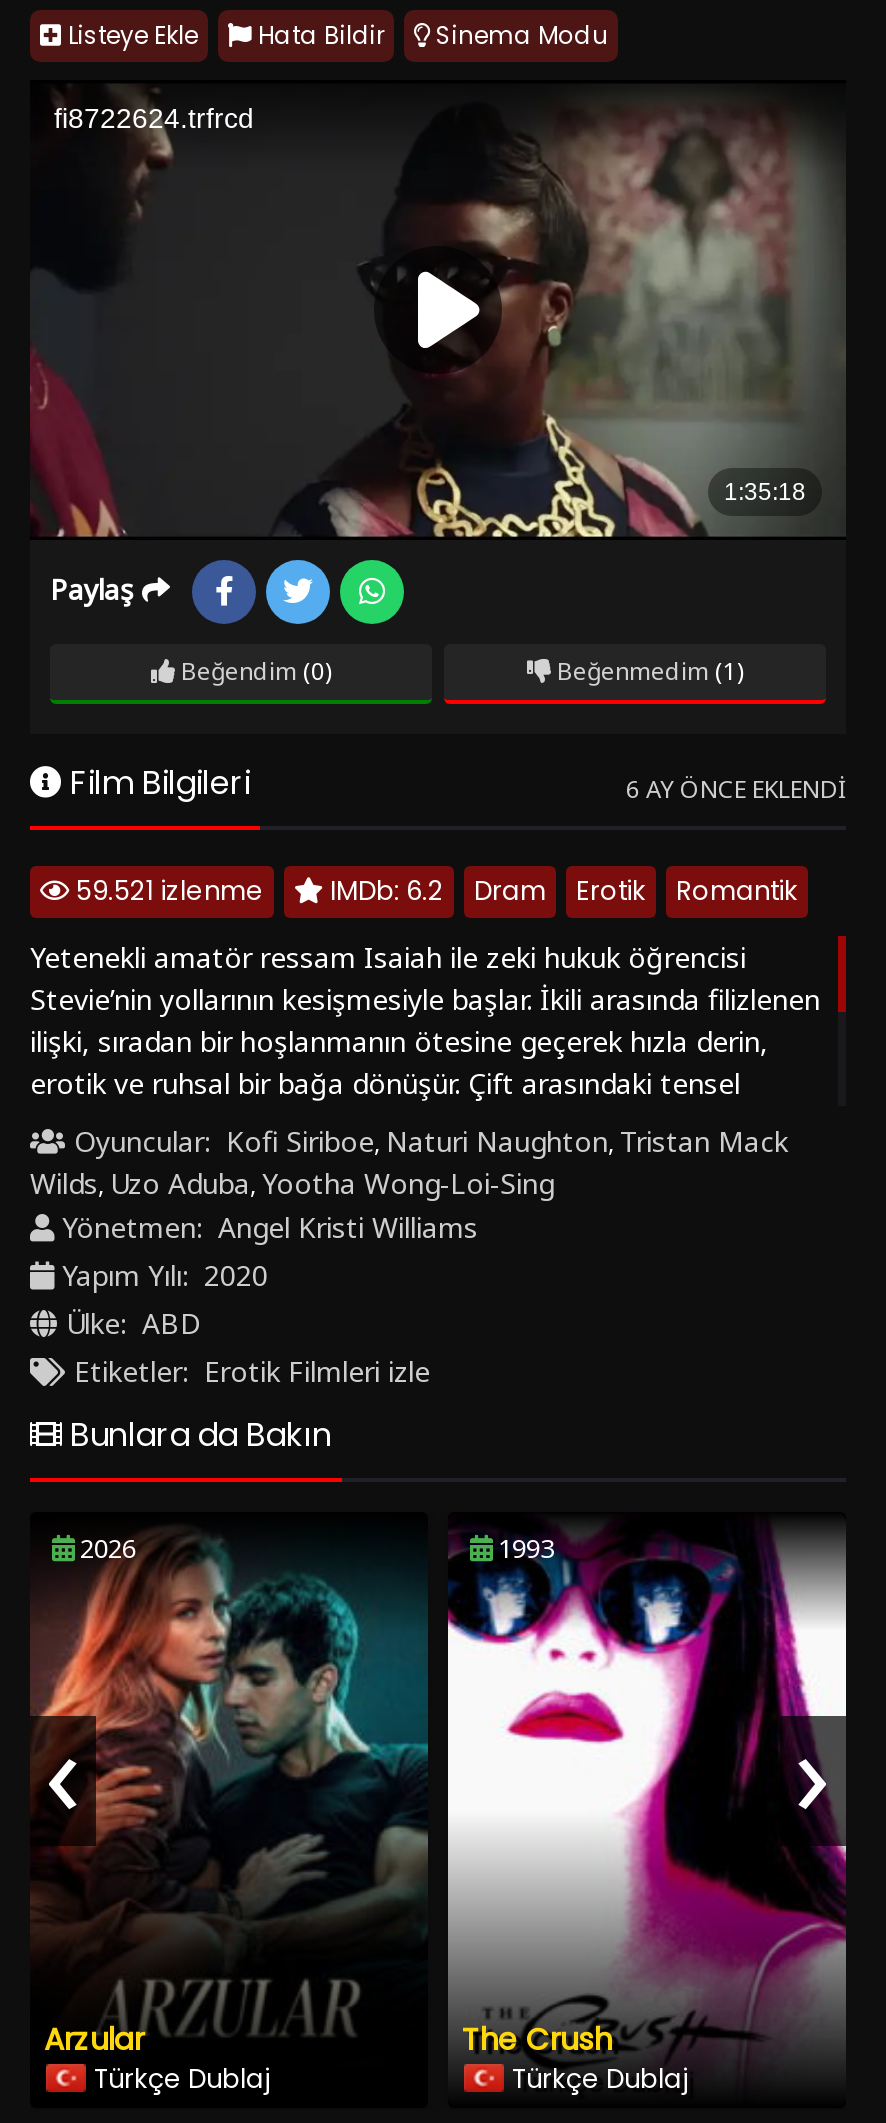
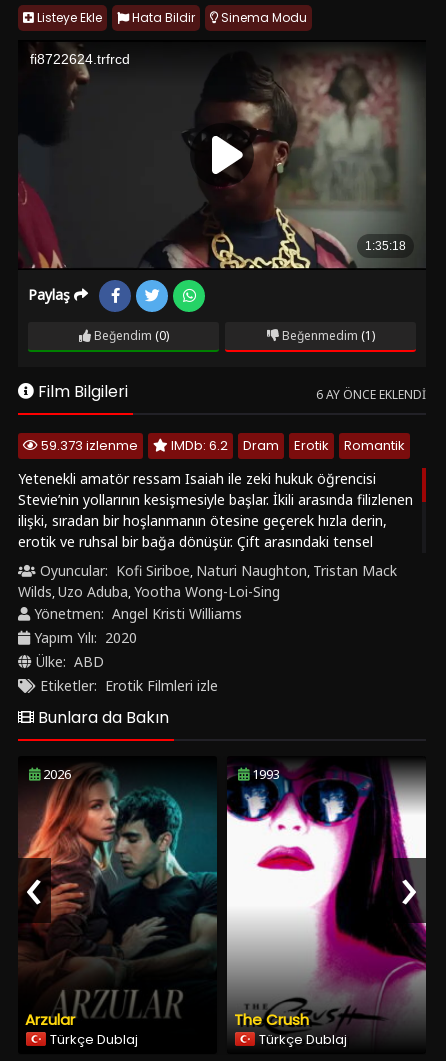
[70,871,798,909] 59.521 izlenme IMDb: 6.2 Dram Erotik Romantik -> [38,435,405,454] 59.373 izlenme IMDb: 6.2 Dram Erotik Romantik

